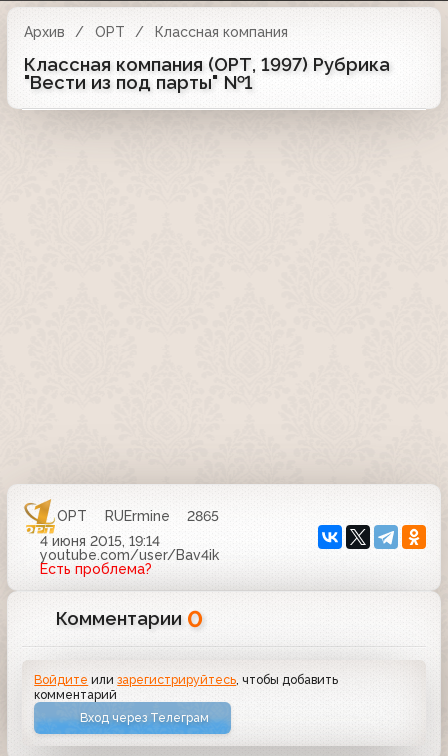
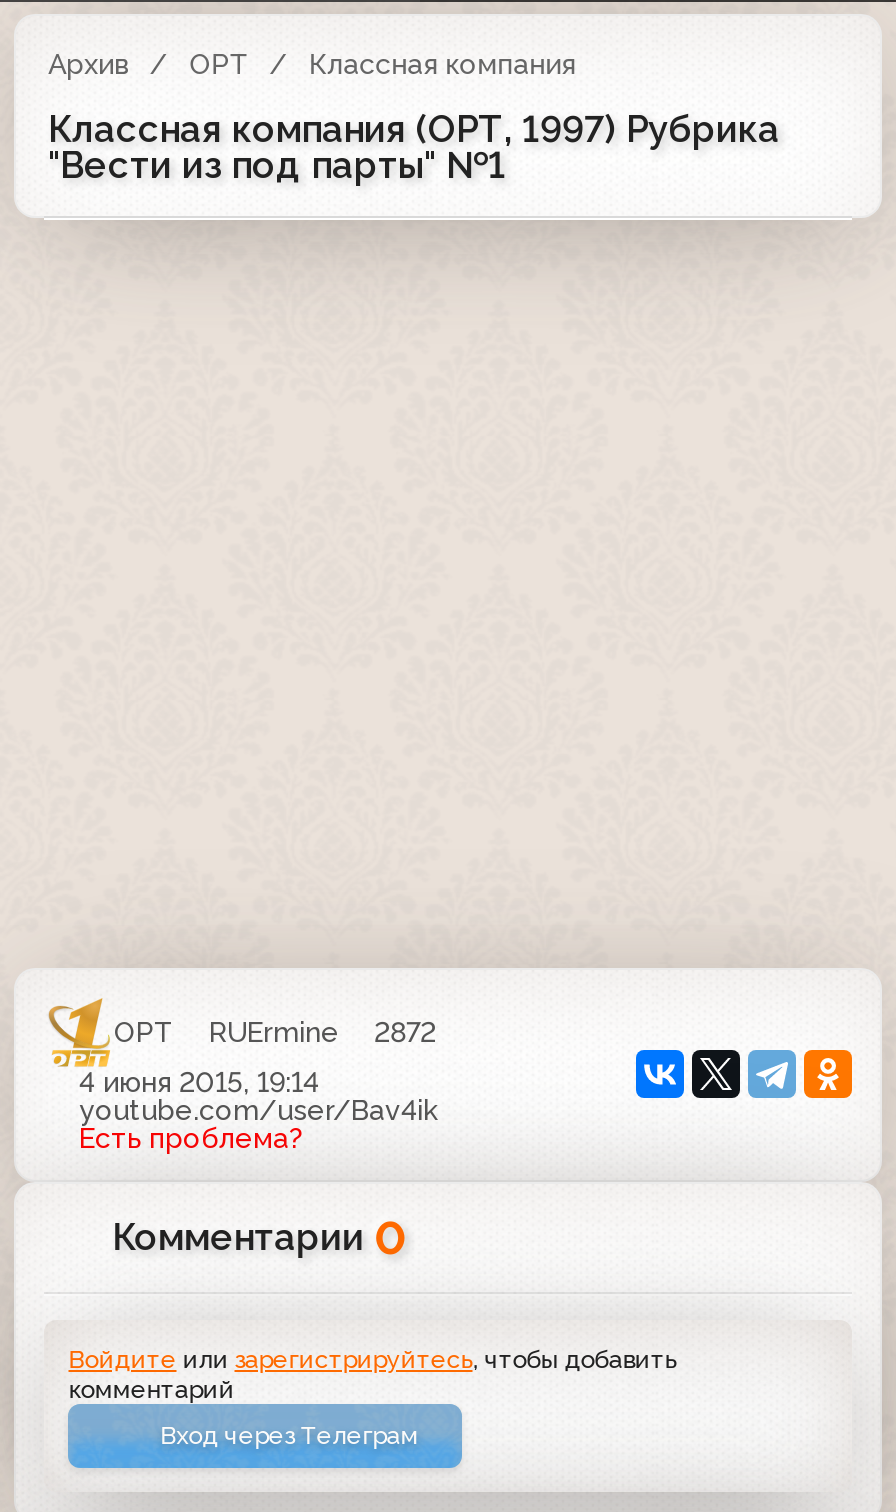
[57,508,219,524] ОРТ RUErmine 2865 -> [114,1016,436,1048] ОРТ RUErmine 2872

